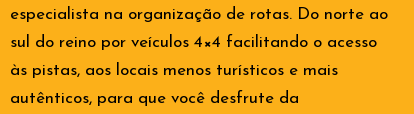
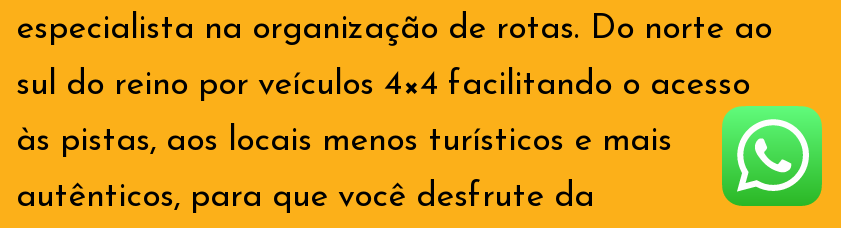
none -> [720,104,824,208] [image]

